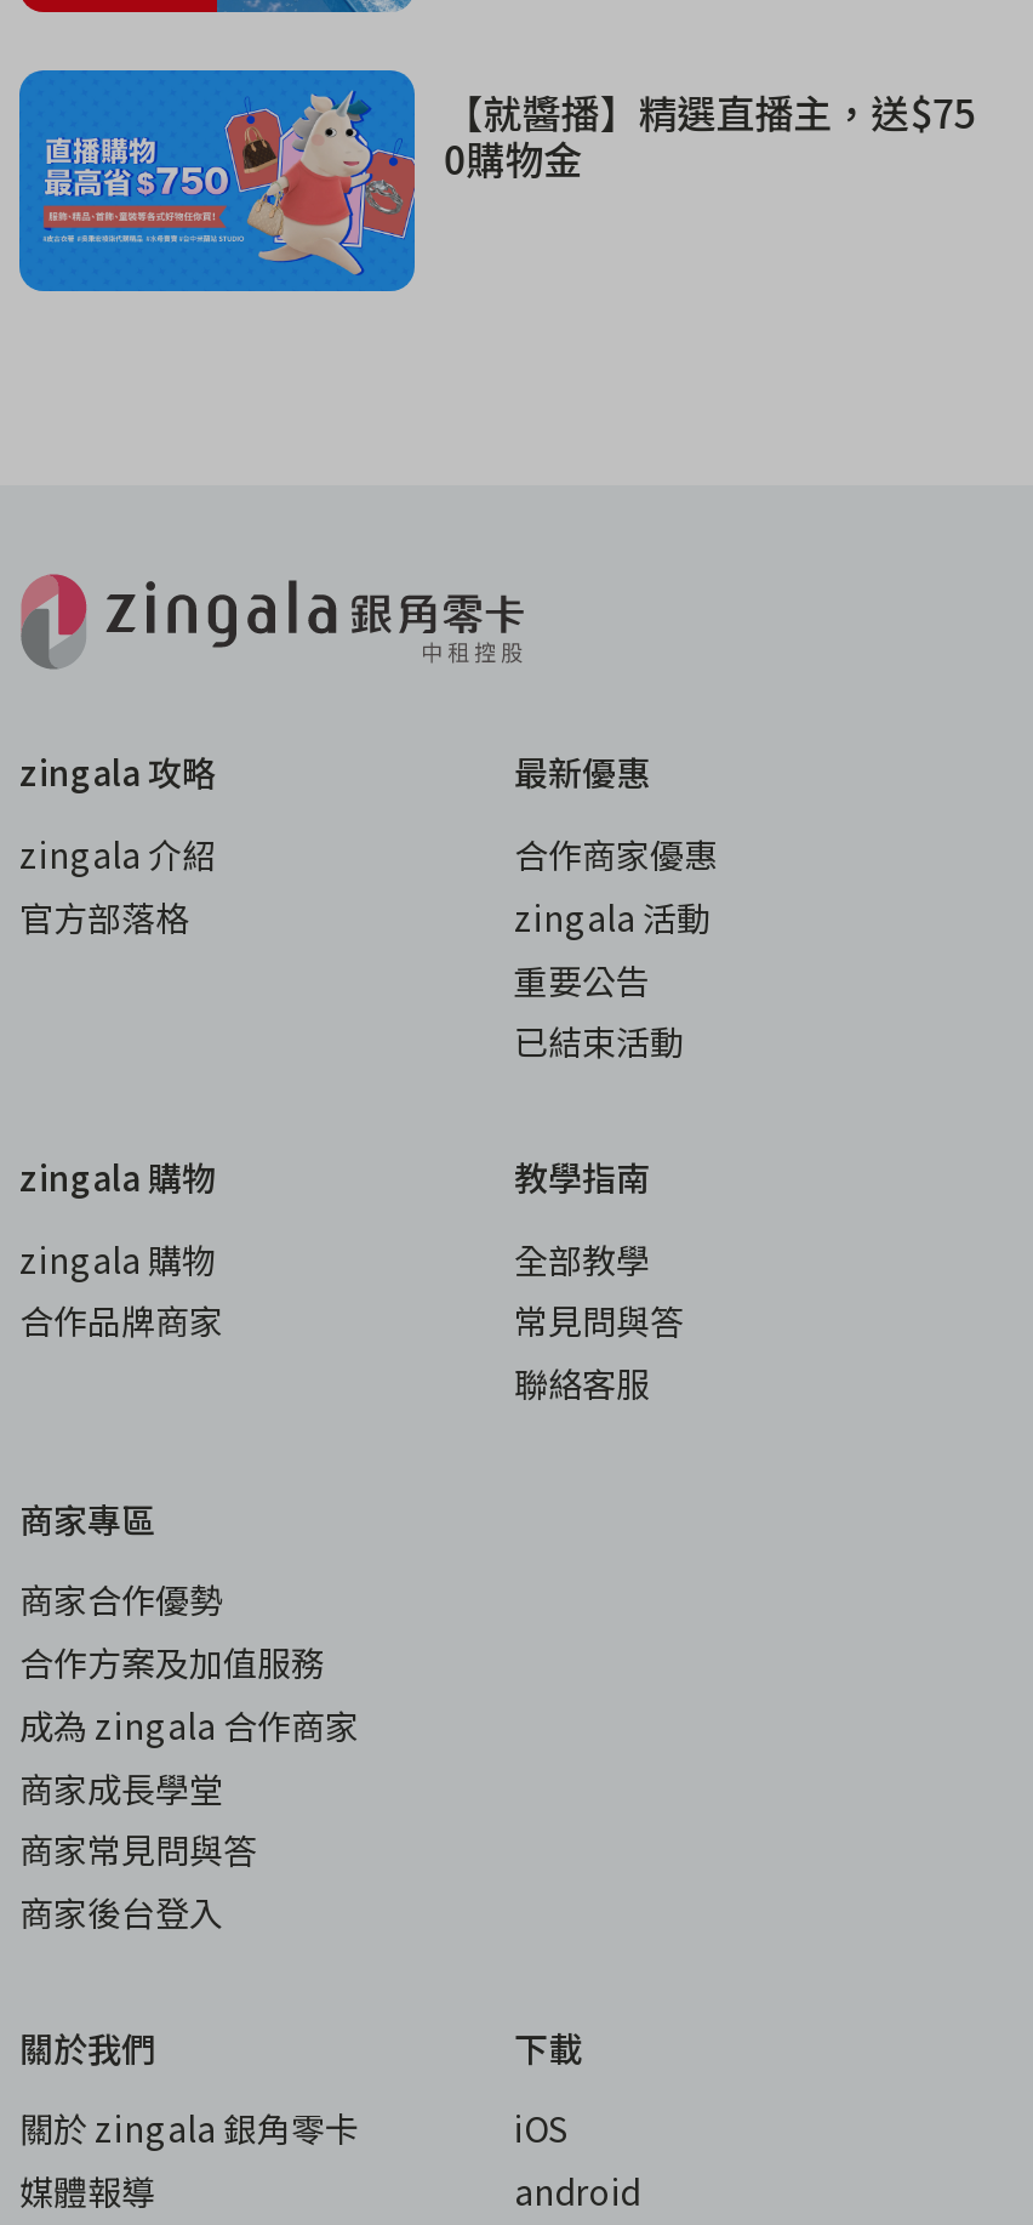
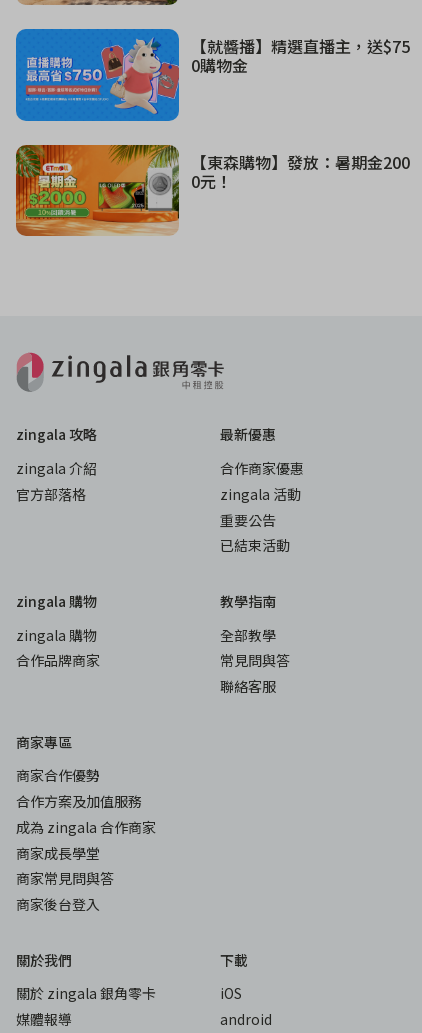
none -> [15,144,410,237] [image] | 【東森購物】發放：暑期金200 | 0元！

